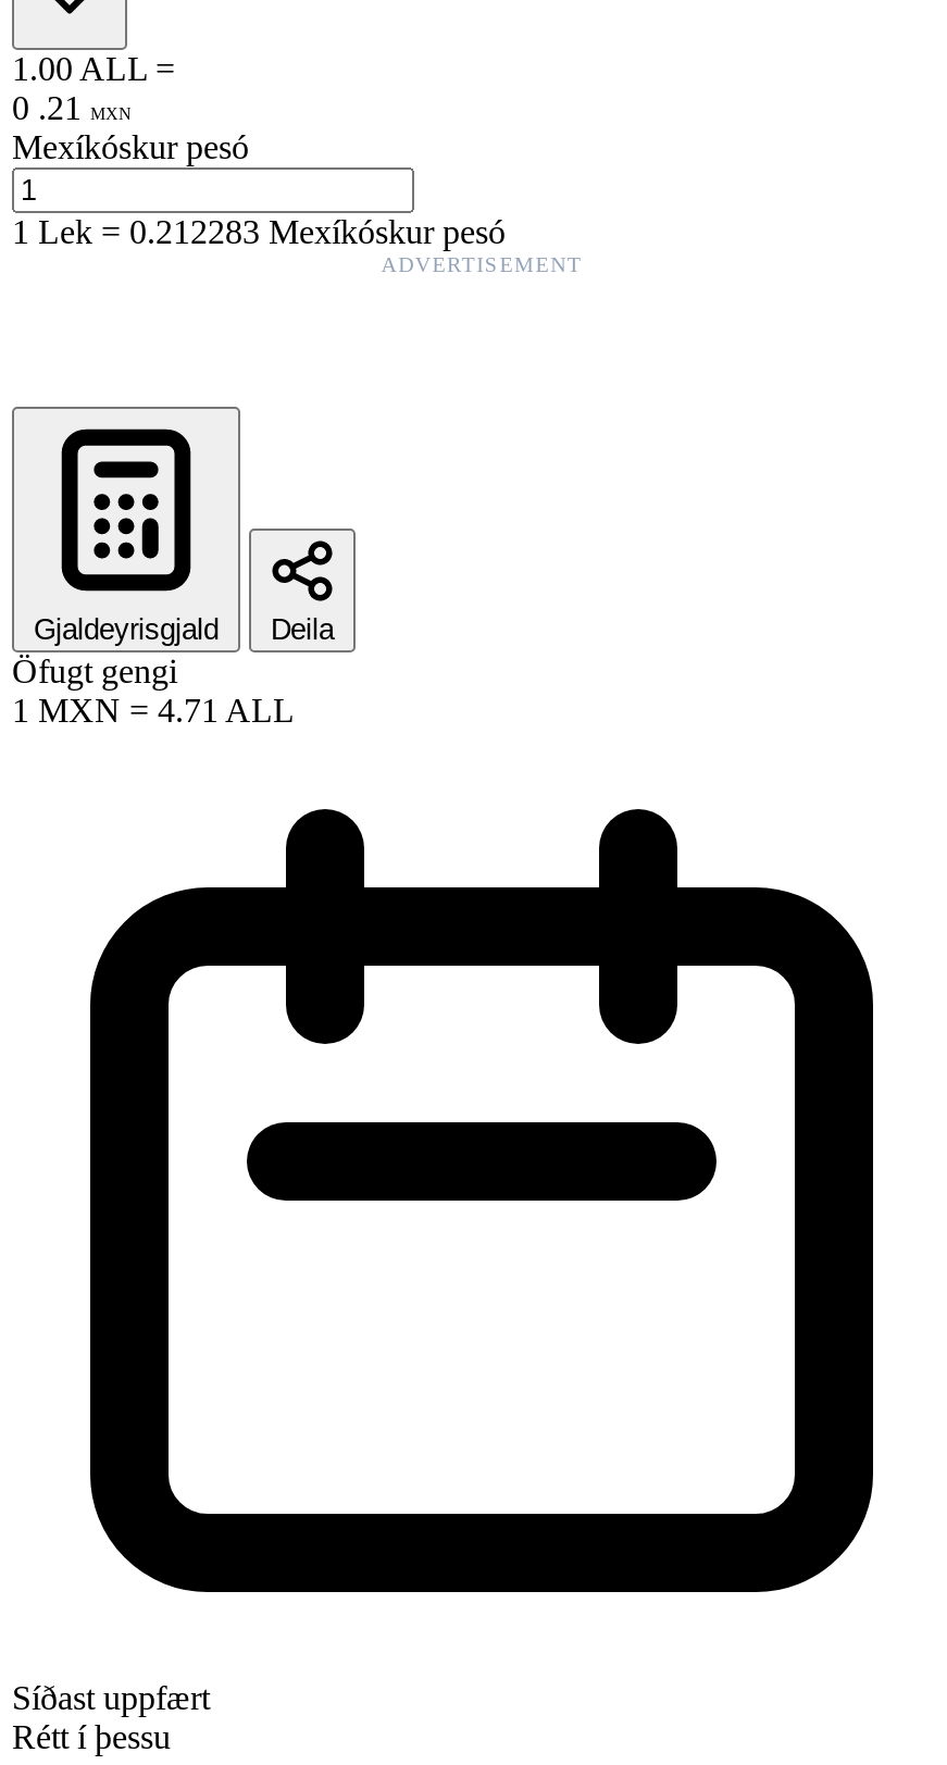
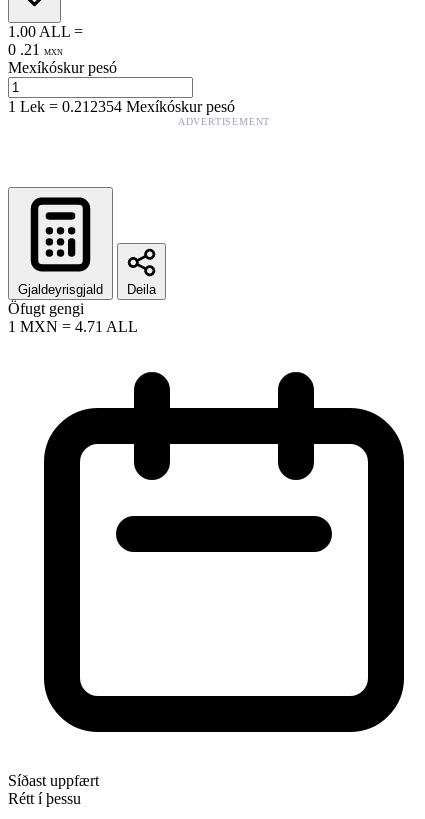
[12,213,506,250] 1Lek=0.212283 Mexíkóskur pesó -> [8,98,235,115] 1Lek=0.212354 Mexíkóskur pesó

